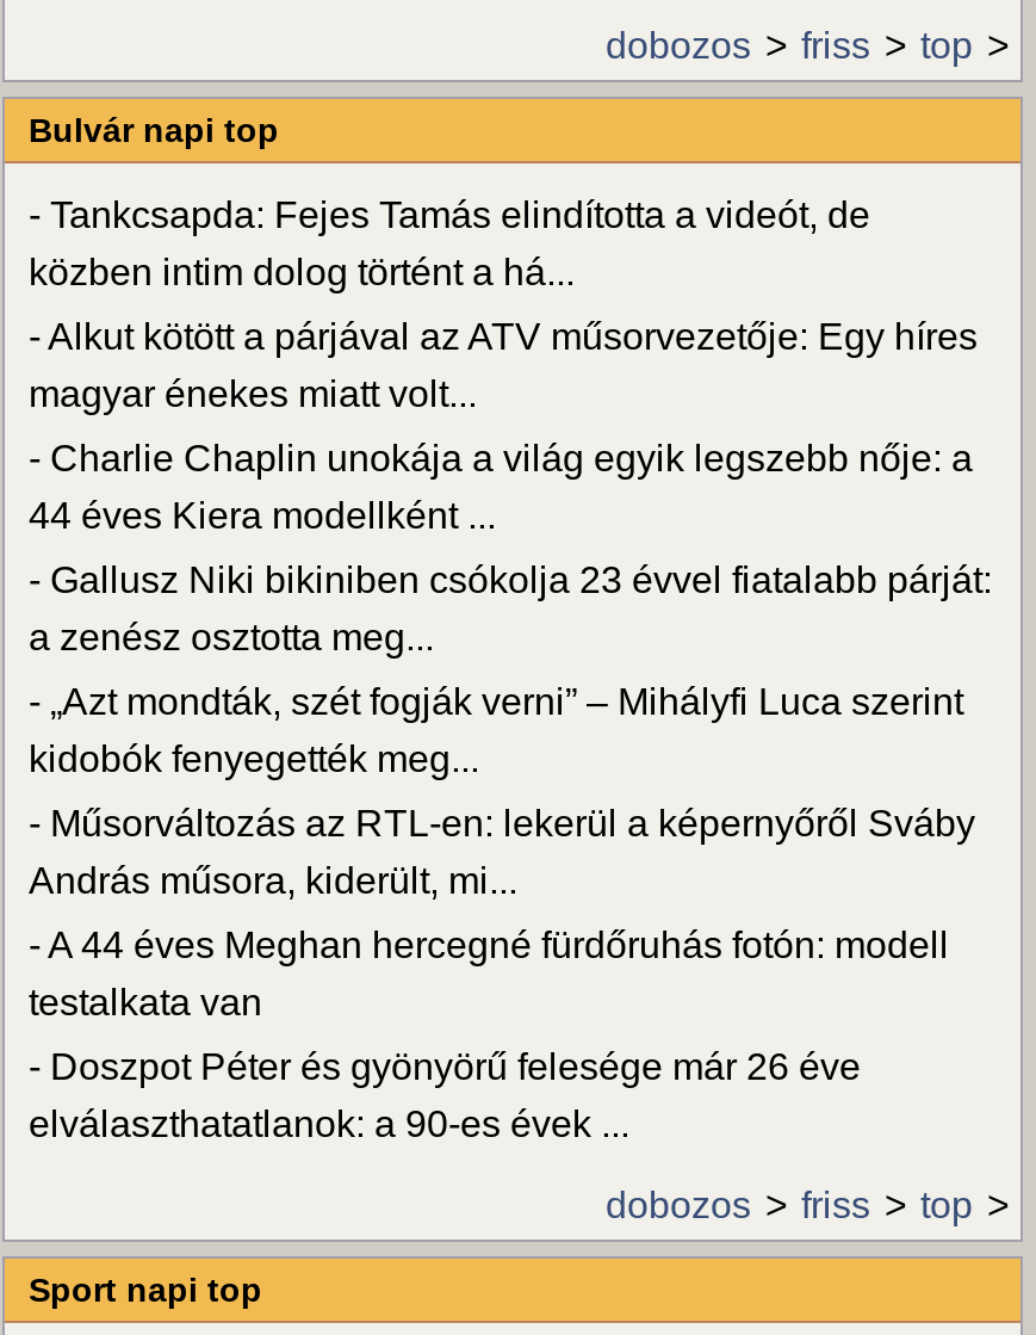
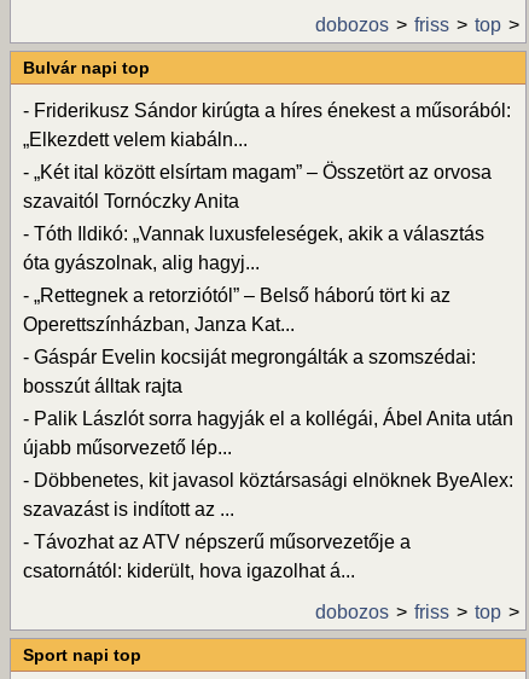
[29,194,870,292] - Tankcsapda: Fejes Tamás elindította a videót, de | közben intim dolog történt a há... -> [23,100,511,150] - Friderikusz Sándor kirúgta a híres énekest a műsorából: | „Elkezdett velem kiabáln...
[29,316,978,414] - Alkut kötött a párjával az ATV műsorvezetője: Egy híres | magyar énekes miatt volt... -> [23,162,492,211] - „Két ital között elsírtam magam” – Összetört az orvosa | szavaitól Tornóczky Anita
[29,438,973,536] - Charlie Chaplin unokája a világ egyik legszebb nője: a | 44 éves Kiera modellként ... -> [23,224,484,273] - Tóth Ildikó: „Vannak luxusfeleségek, akik a választás | óta gyászolnak, alig hagyj...
[29,560,992,657] - Gallusz Niki bikiniben csókolja 23 évvel fiatalabb párját: | a zenész osztotta meg... -> [23,285,450,335] - „Rettegnek a retorziótól” – Belső háború tört ki az | Operettszínházban, Janza Kat...
[29,681,963,779] - „Azt mondták, szét fogják verni” – Mihályfi Luca szerint | kidobók fenyegették meg... -> [23,347,476,396] - Gáspár Evelin kocsiját megrongálták a szomszédai: | bosszút álltak rajta
[29,803,975,901] - Műsorváltozás az RTL-en: lekerül a képernyőről Sváby | András műsora, kiderült, mi... -> [23,408,513,458] - Palik Lászlót sorra hagyják el a kollégái, Ábel Anita után | újabb műsorvezető lép...
[29,925,949,1022] - A 44 éves Meghan hercegné fürdőruhás fotón: modell | testalkata van -> [23,470,513,520] - Döbbenetes, kit javasol köztársasági elnöknek ByeAlex: | szavazást is indított az ...
[29,1046,861,1144] - Doszpot Péter és gyönyörű felesége már 26 éve | elválaszthatatlanok: a 90-es évek ... -> [23,532,411,581] - Távozhat az ATV népszerű műsorvezetője a | csatornától: kiderült, hova igazolhat á...

